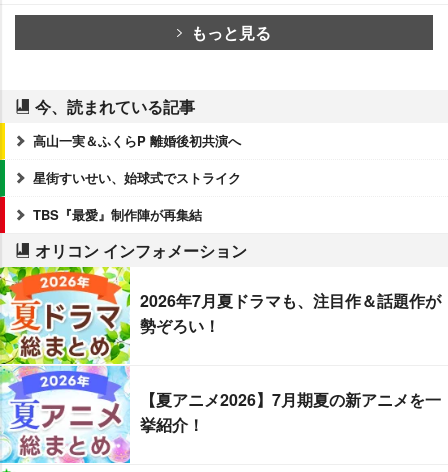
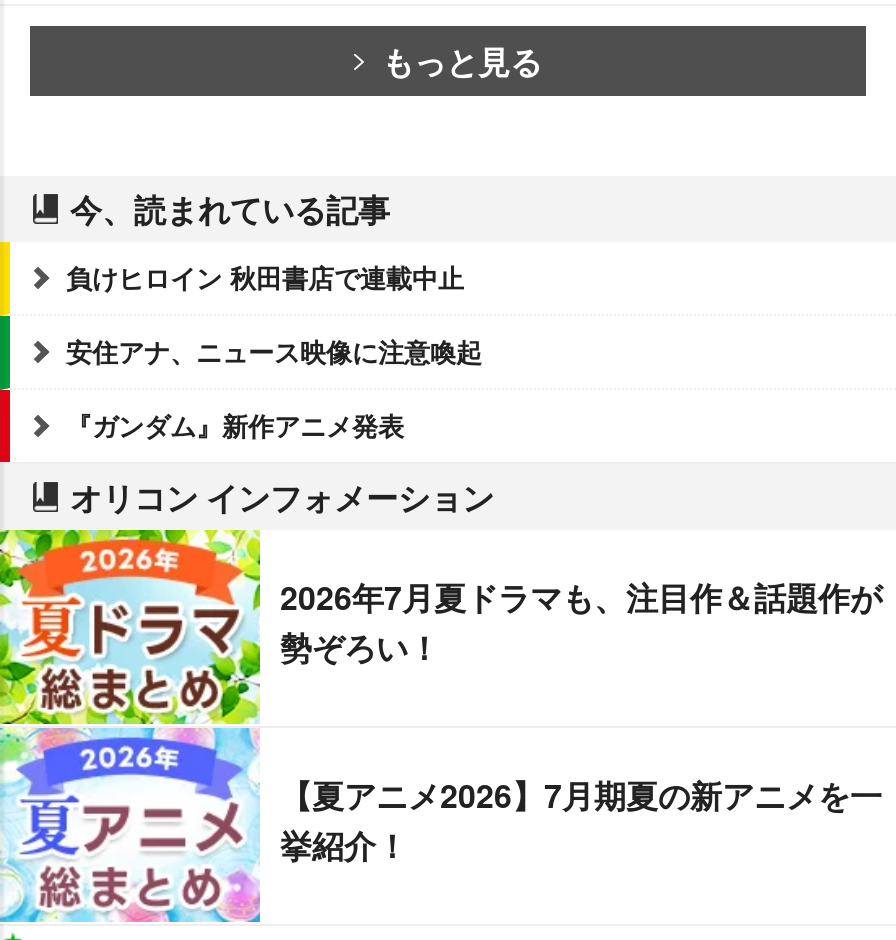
[33,131,241,150] 高山一実＆ふくらP 離婚後初共演へ -> [66,257,464,295] 負けヒロイン 秋田書店で連載中止
[33,168,241,187] 星街すいせい、始球式でストライク -> [66,331,482,369] 安住アナ、ニュース映像に注意喚起
[33,205,202,224] TBS『最愛』制作陣が再集結 -> [66,405,404,443] 『ガンダム』新作アニメ発表

